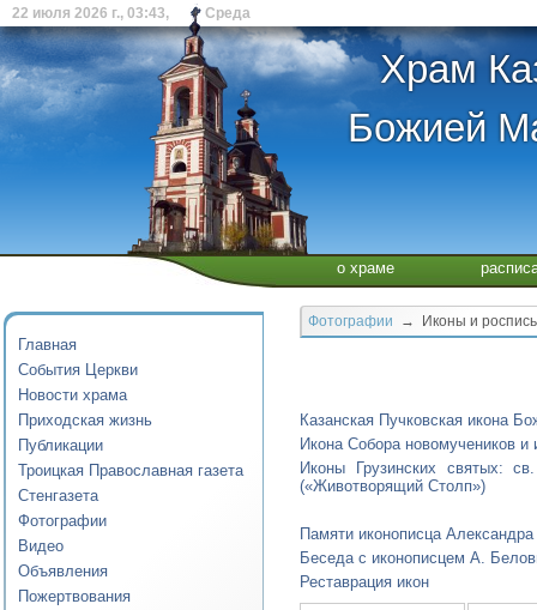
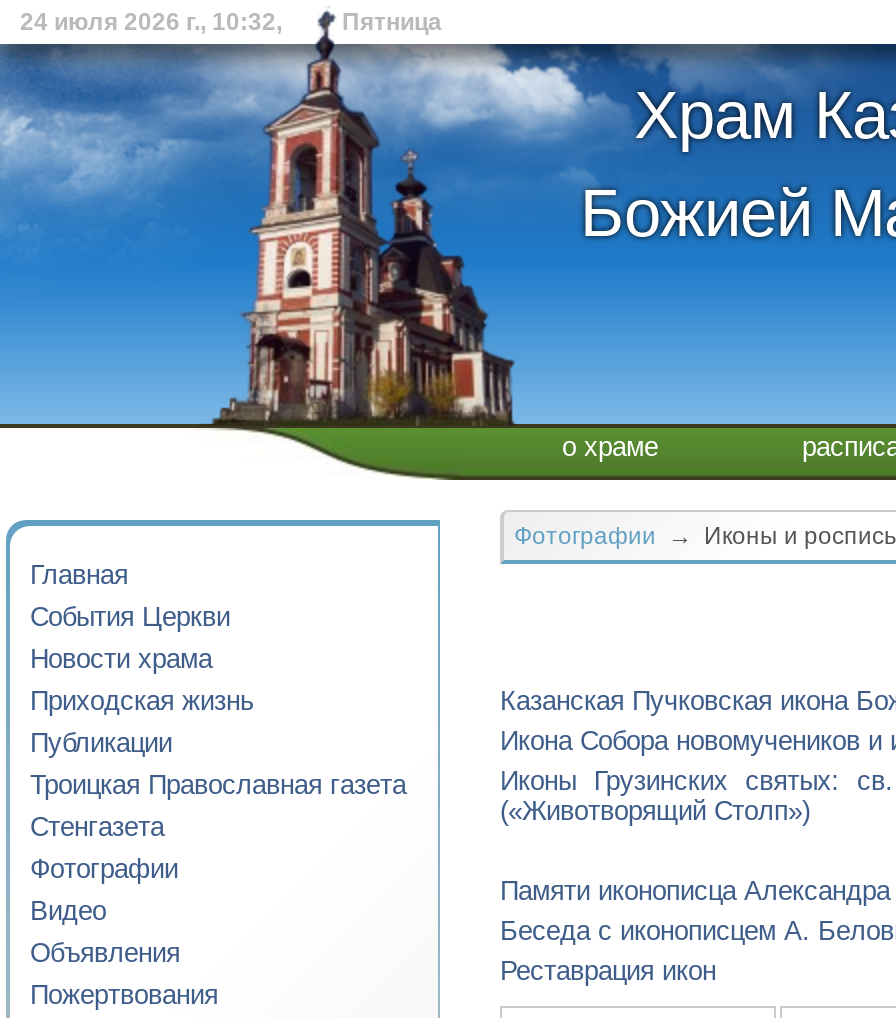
[12,5,251,22] 22 июля 2026 г., 03:43, Среда -> [20,8,442,36] 24 июля 2026 г., 10:32, Пятница

